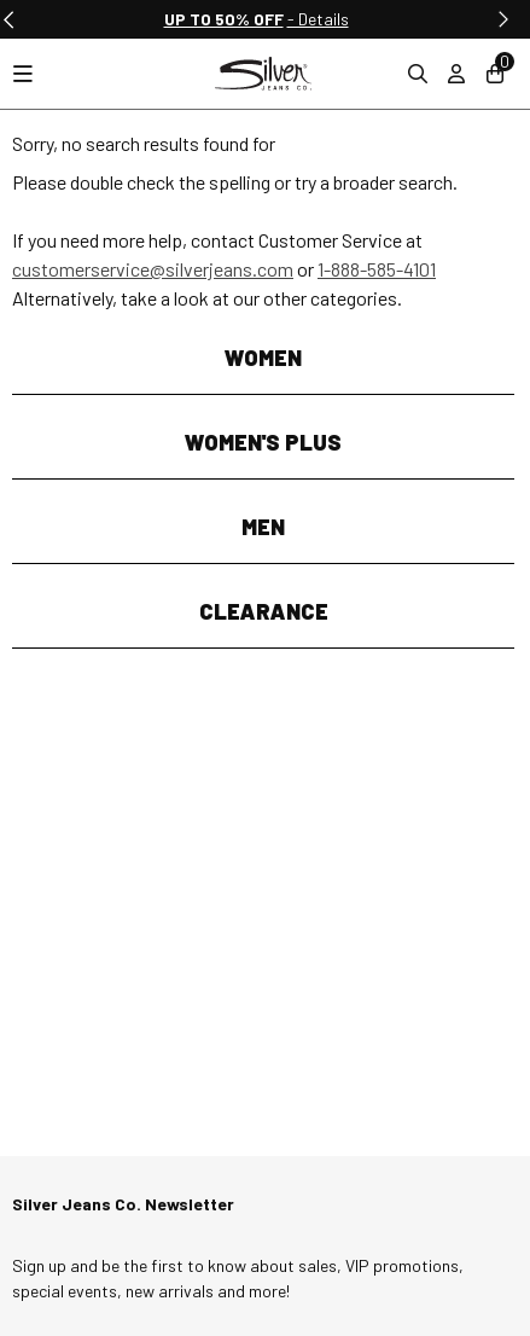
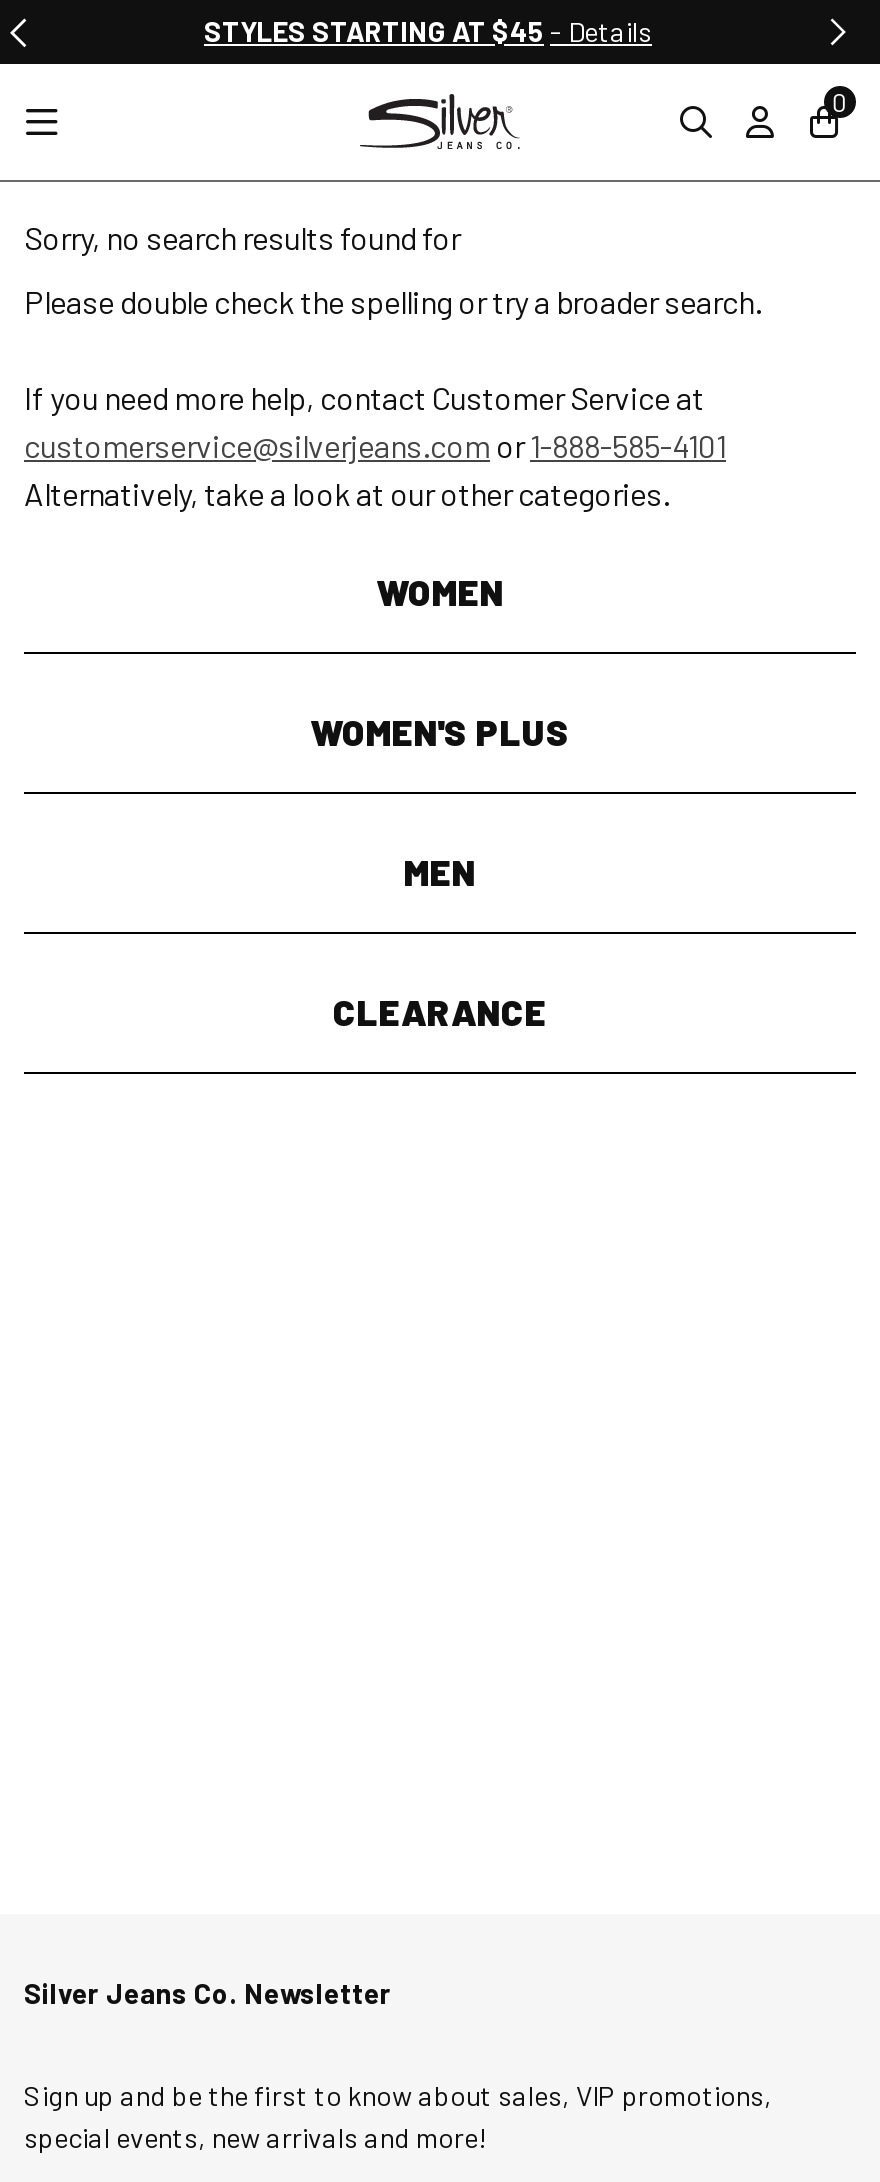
[164,8,348,29] UP TO 50% OFF - Details -> [204,14,652,48] STYLES STARTING AT $45 - Details

